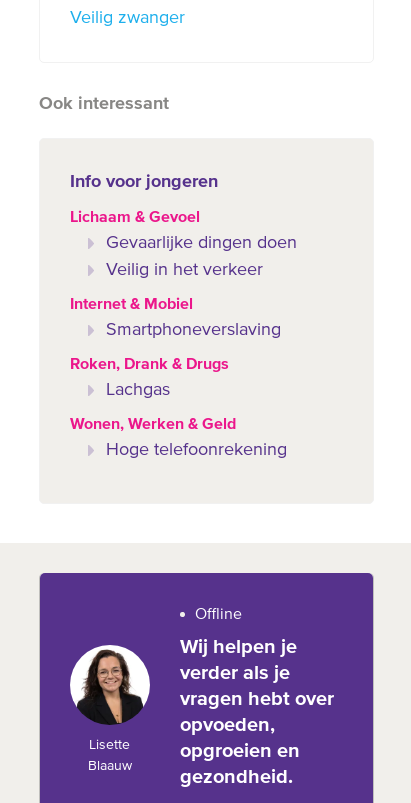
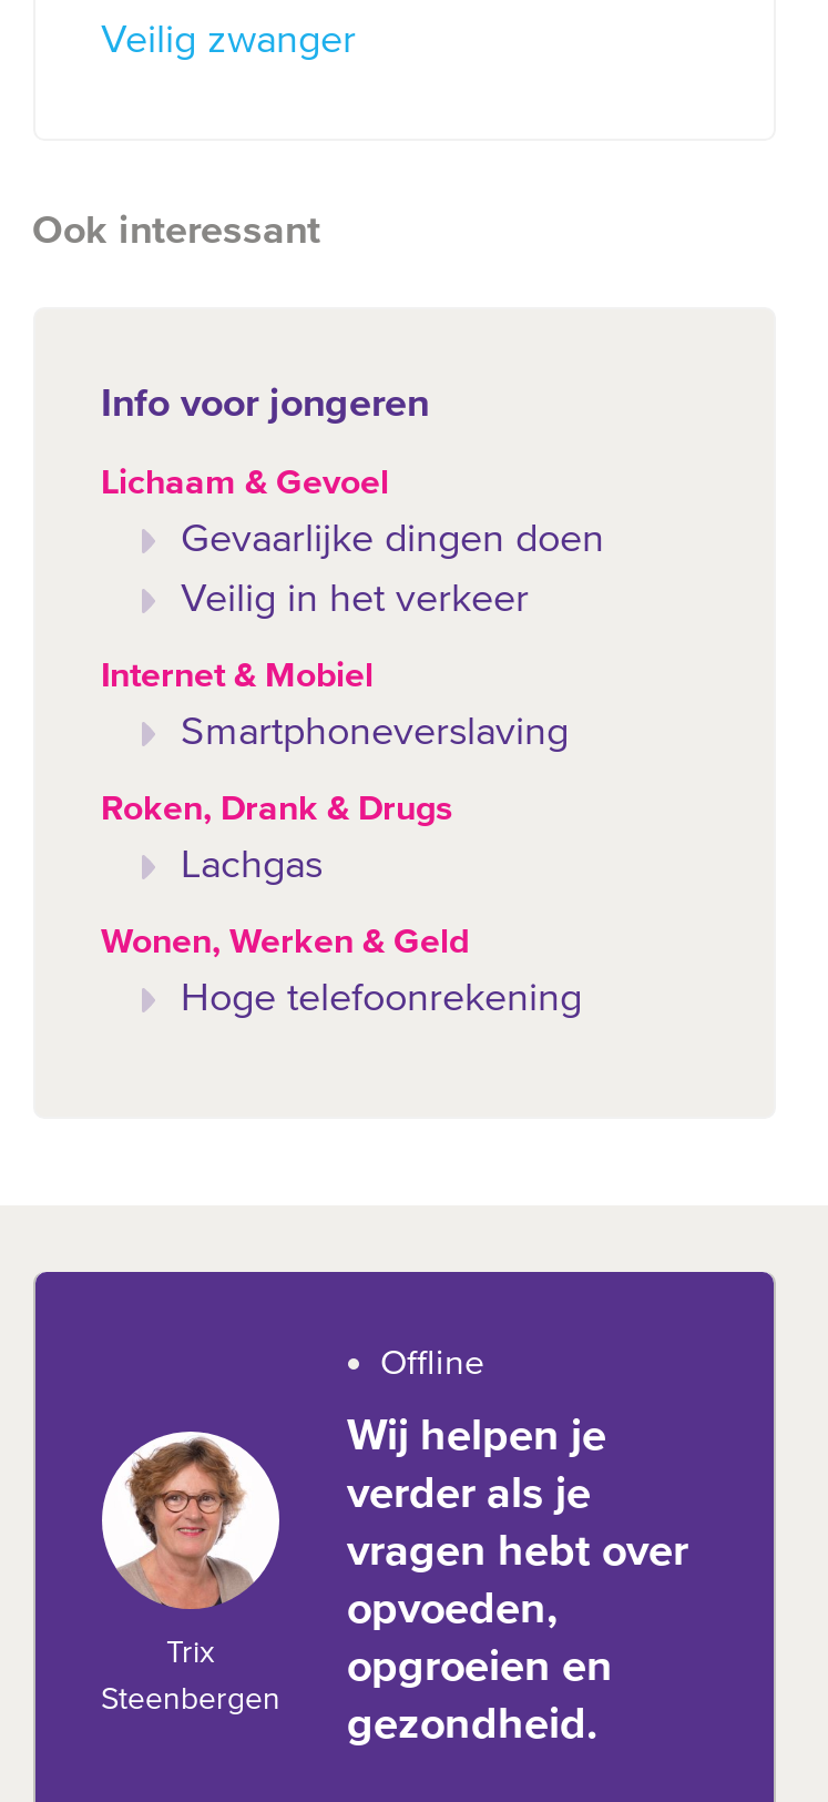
[76,647,144,752] [image] | Lisette -> [115,1436,266,1669] [image] | Trix
[87,759,131,773] Blaauw -> [101,1685,280,1716] Steenbergen

